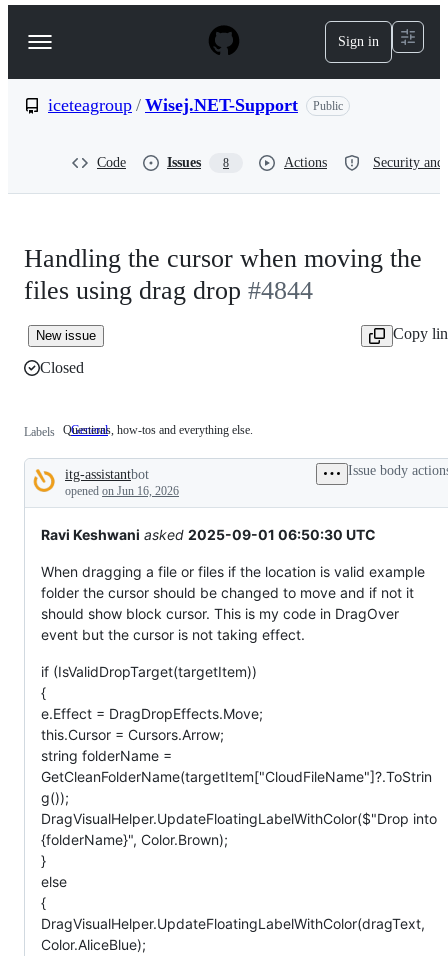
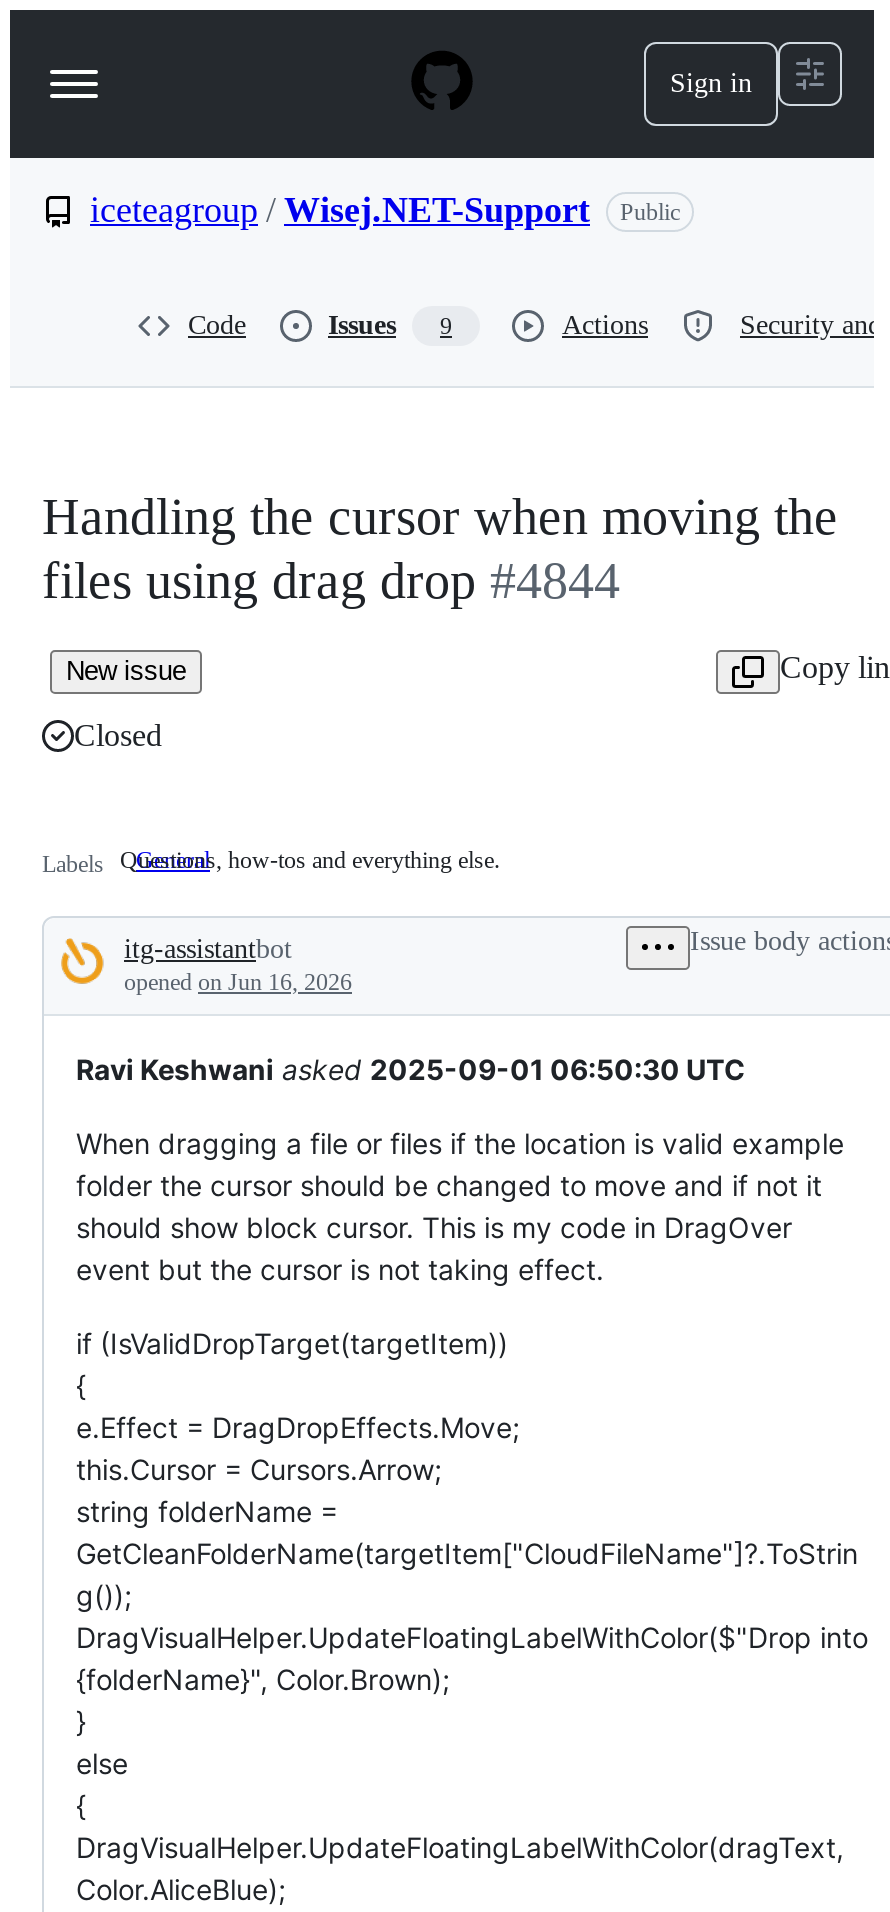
[167,155,229,170] Issues 8 -> [328,310,452,340] Issues 9

